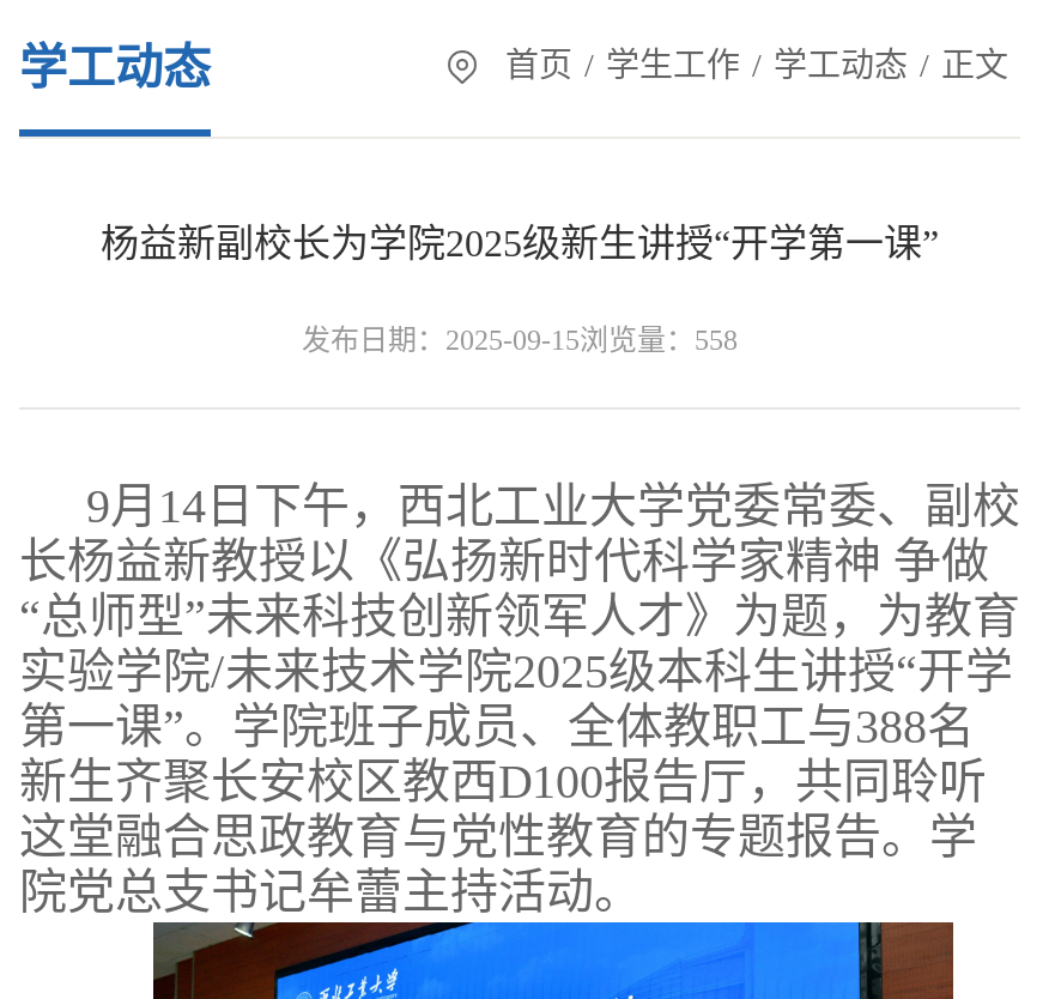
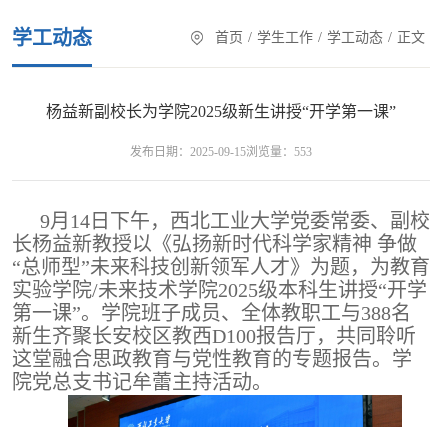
[302,322,738,357] 发布日期：2025-09-15浏览量：558 -> [130,144,312,159] 发布日期：2025-09-15浏览量：553

